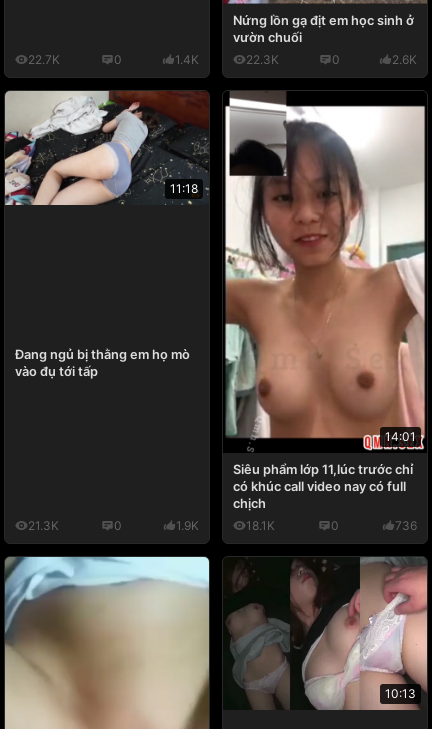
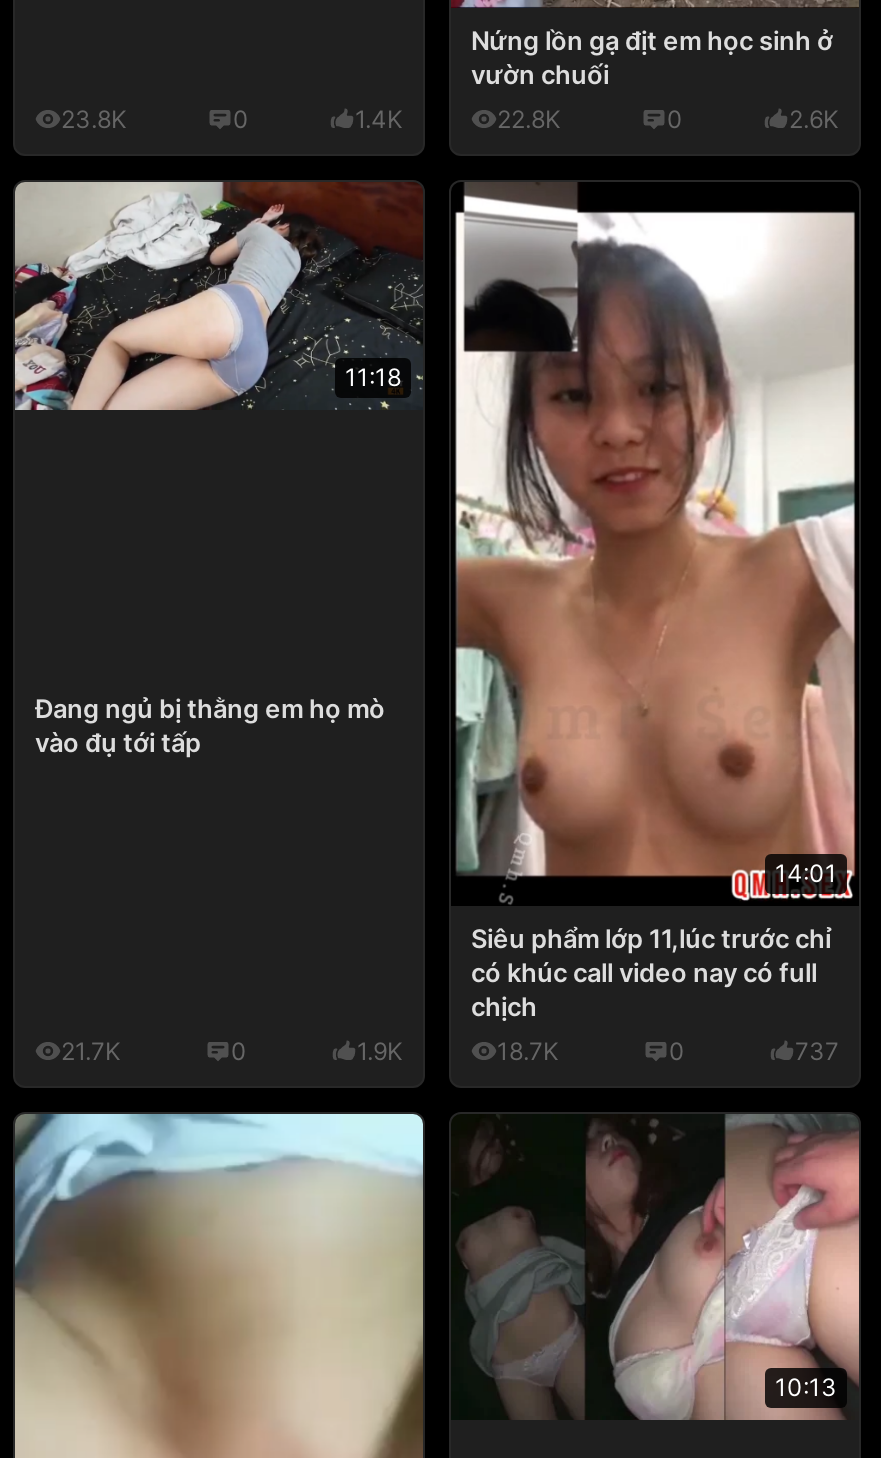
[28,52,60,67] 22.7K -> [61,103,127,133] 23.8K
[246,52,279,67] 22.3K -> [497,103,561,133] 22.8K
[28,518,59,533] 21.3K -> [61,1037,121,1067] 21.7K
[246,518,275,533] 18.1K -> [497,1037,559,1067] 18.7K
[395,518,417,533] 736 -> [795,1037,839,1067] 737

